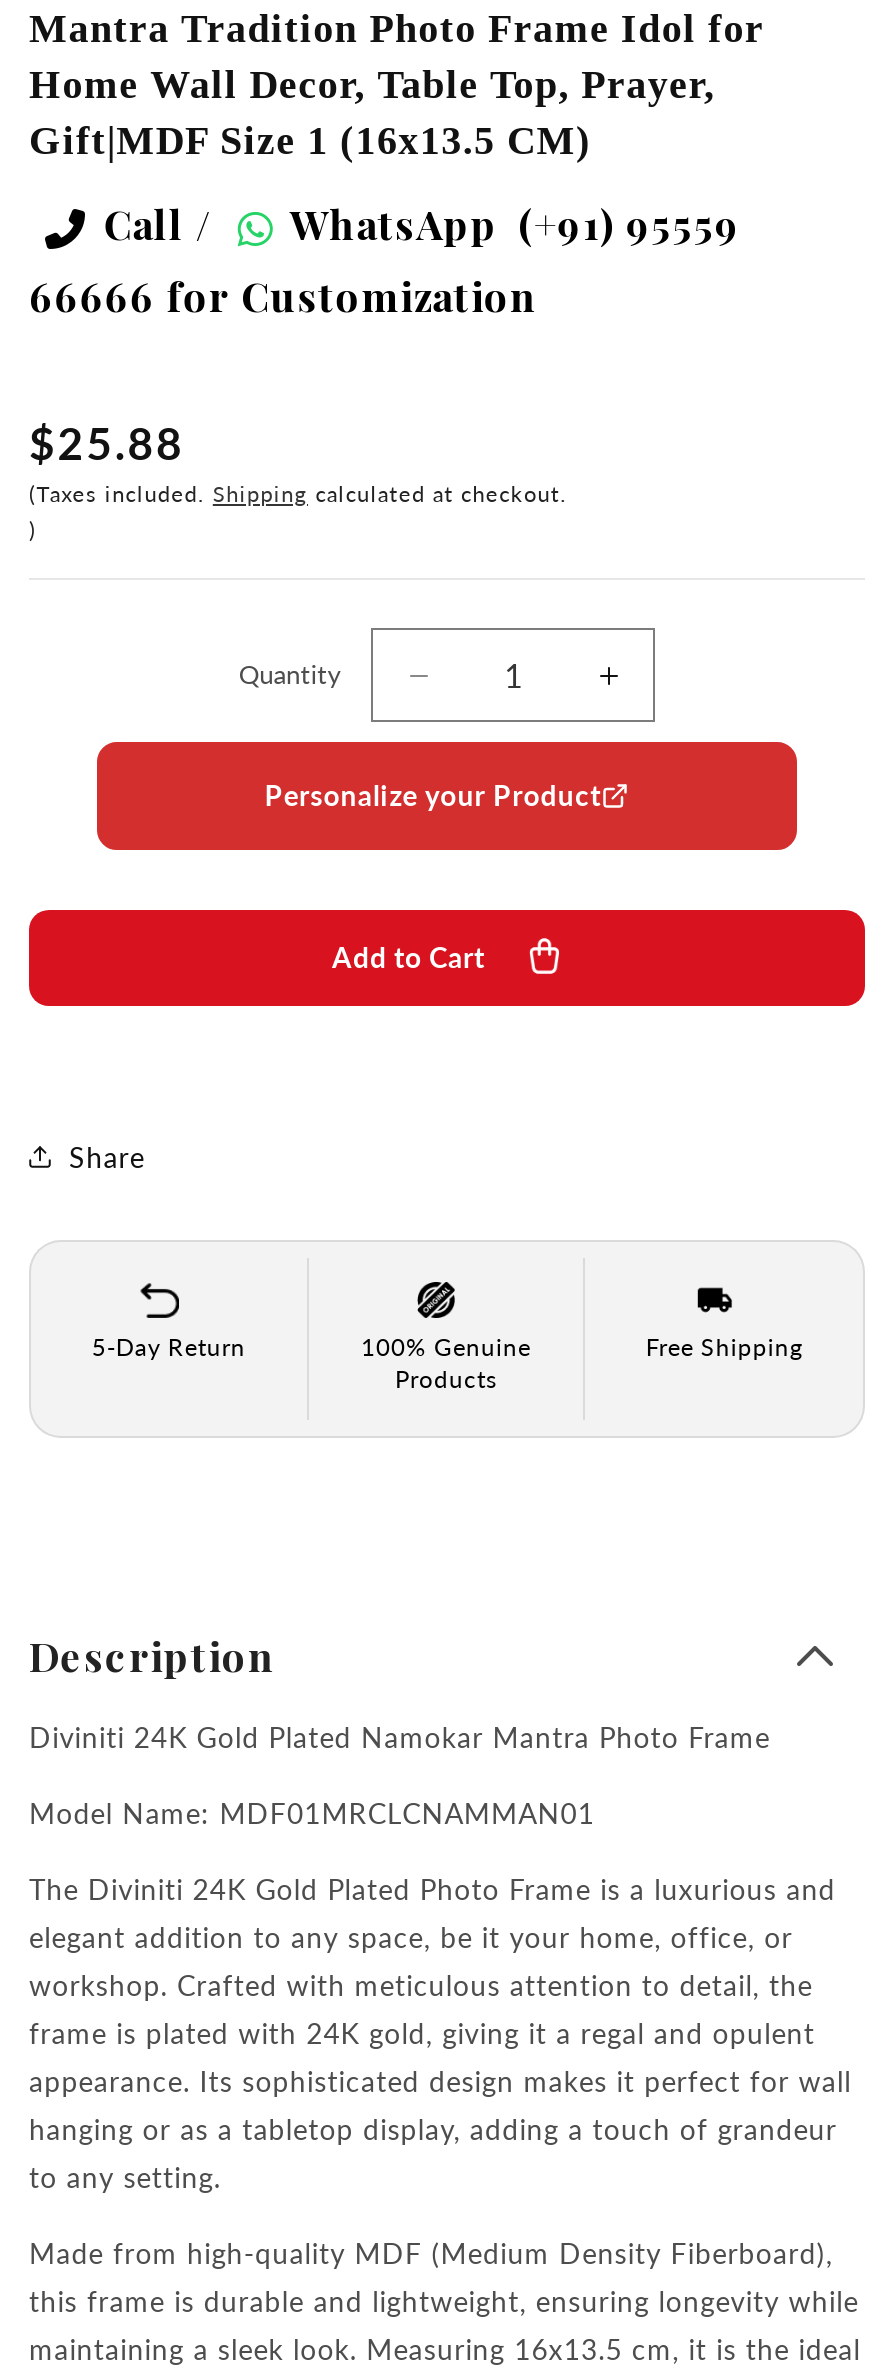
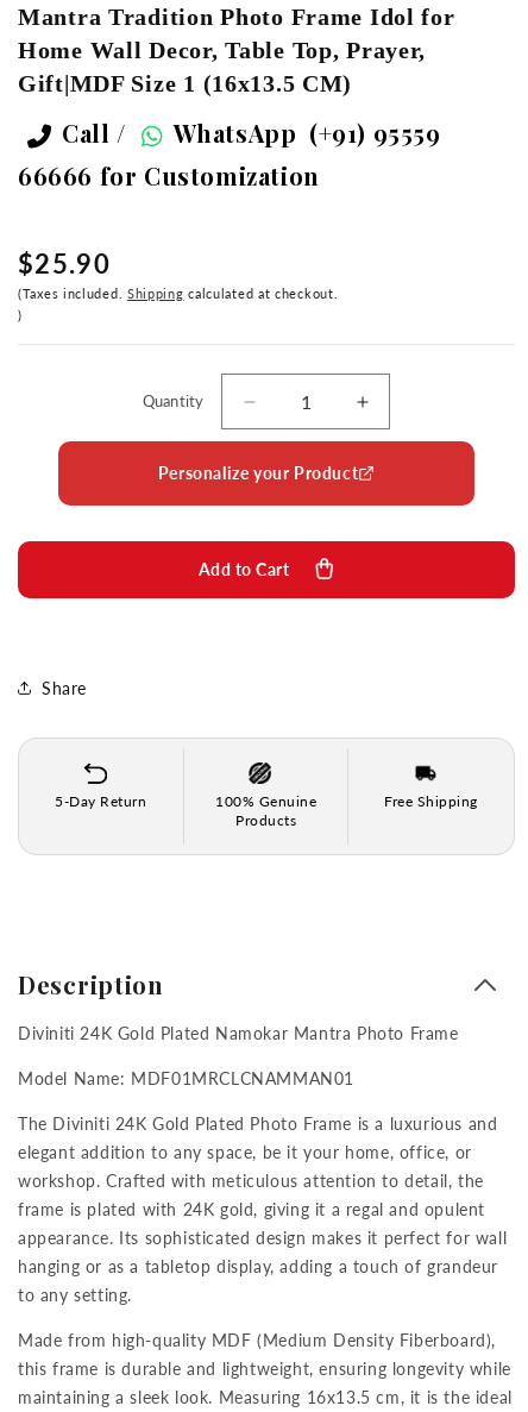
[29,416,185,470] $25.88 -> [18,247,110,280] $25.90

